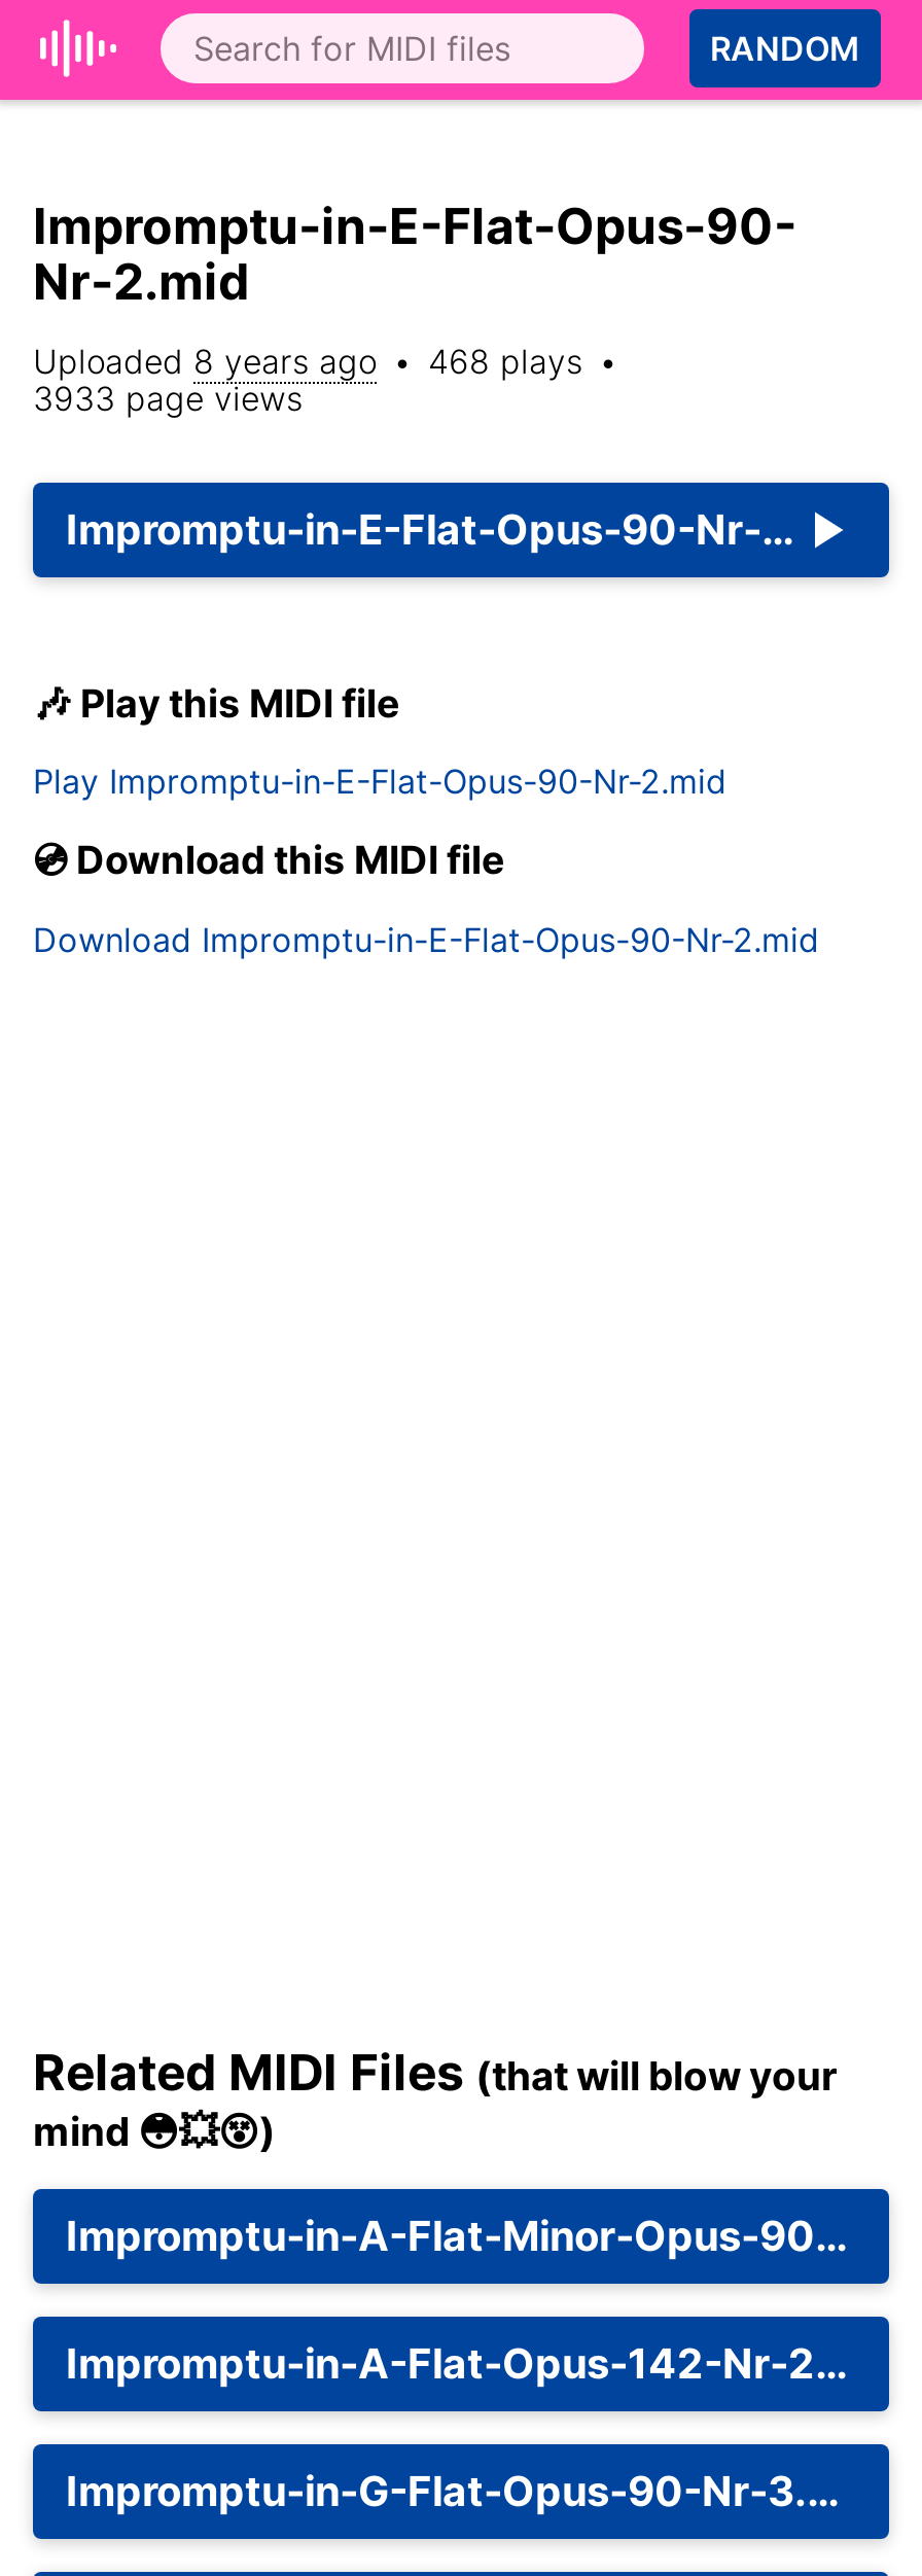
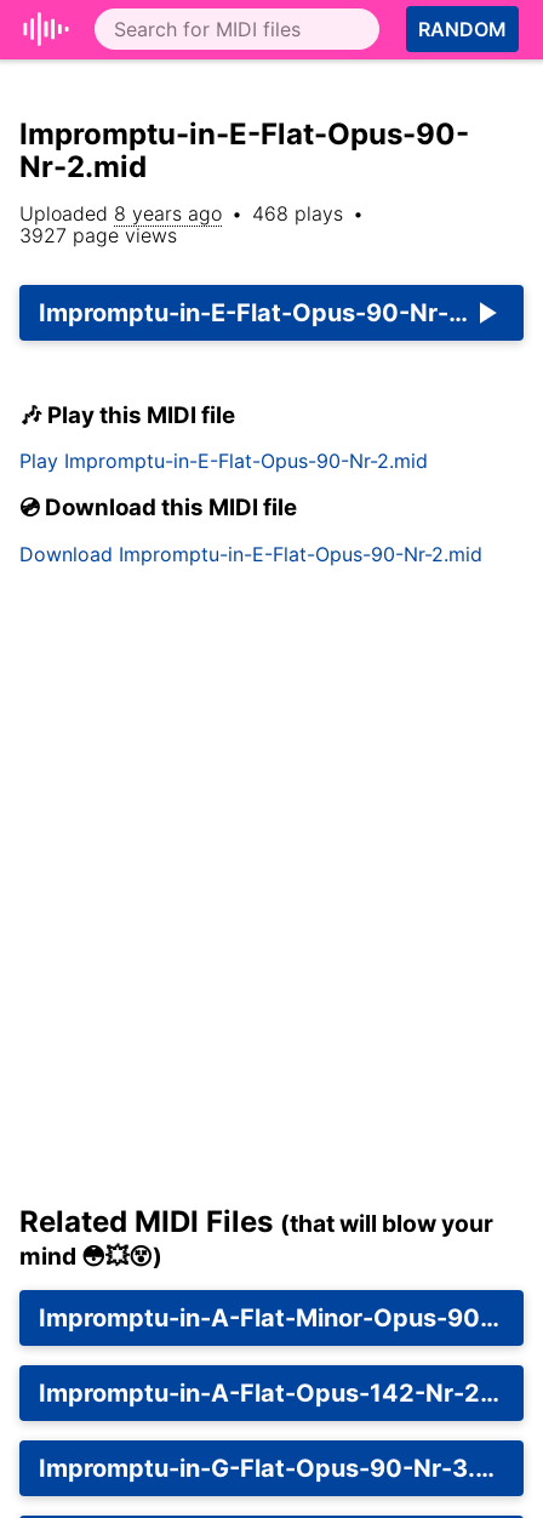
[33,378,303,419] 3933 page views -> [19,223,177,247] 3927 page views

